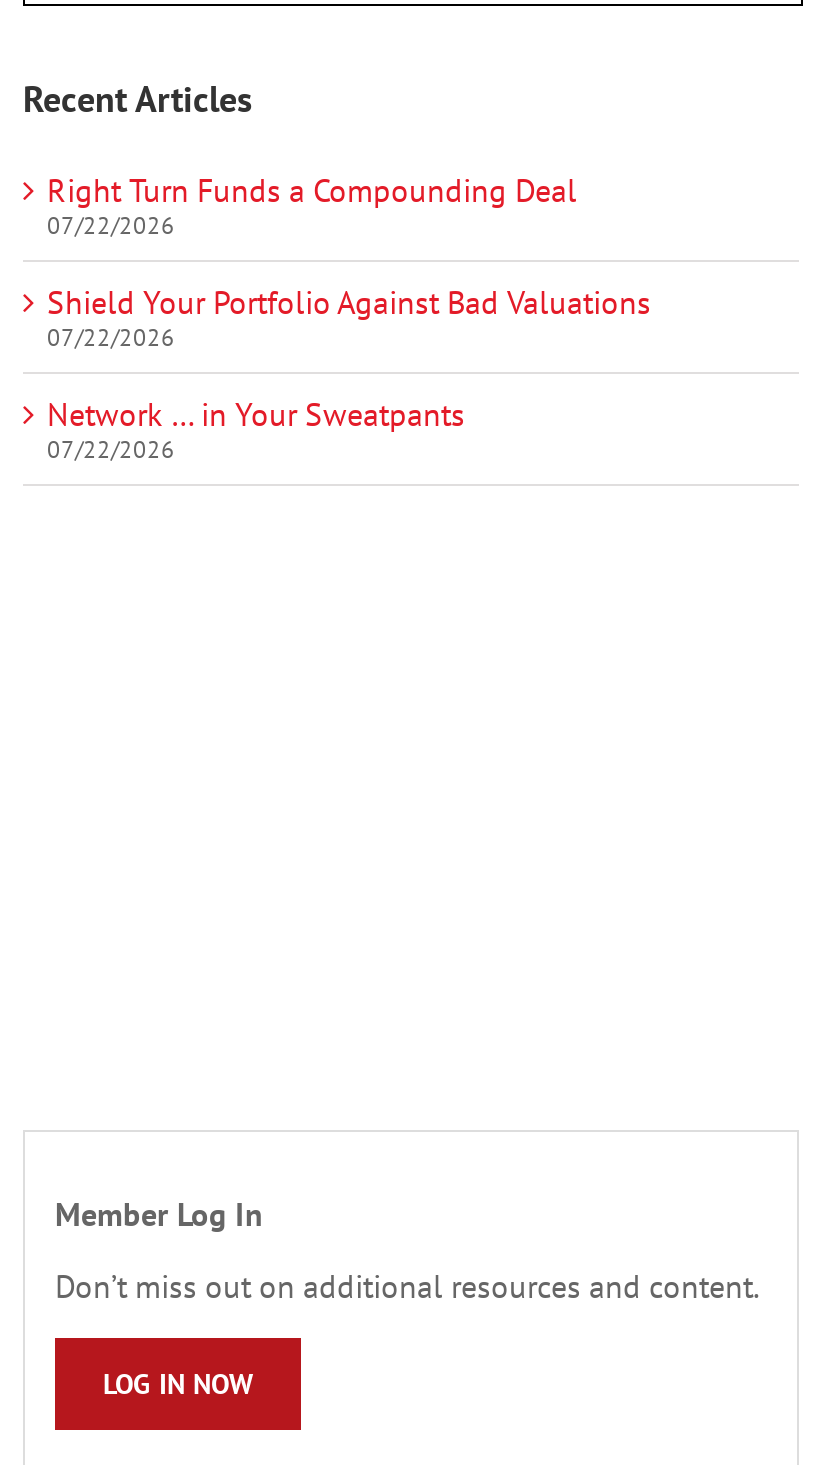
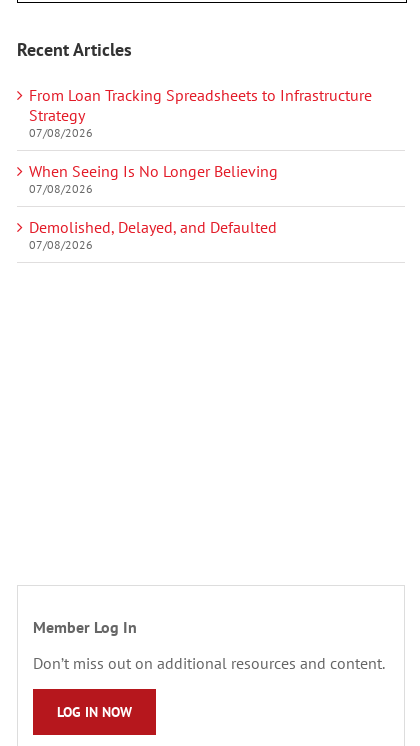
[47,169,577,239] Right Turn Funds a Compounding Deal | 07/22/2026 -> [29,85,372,140] From Loan Tracking Spreadsheets to Infrastructure | Strategy | 07/08/2026
[47,281,651,351] Shield Your Portfolio Against Bad Valuations | 07/22/2026 -> [29,161,278,196] When Seeing Is No Longer Believing | 07/08/2026
[47,393,465,463] Network … in Your Sweatpants | 07/22/2026 -> [29,217,277,252] Demolished, Delayed, and Defaulted | 07/08/2026

